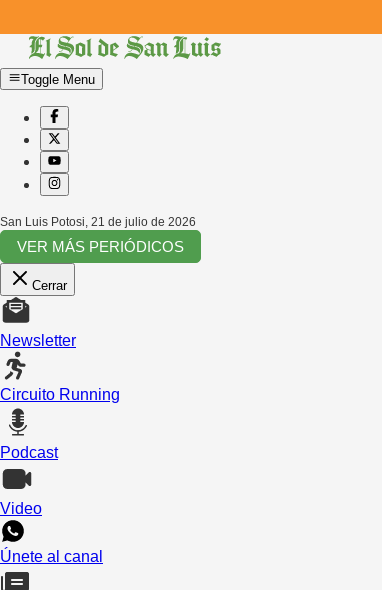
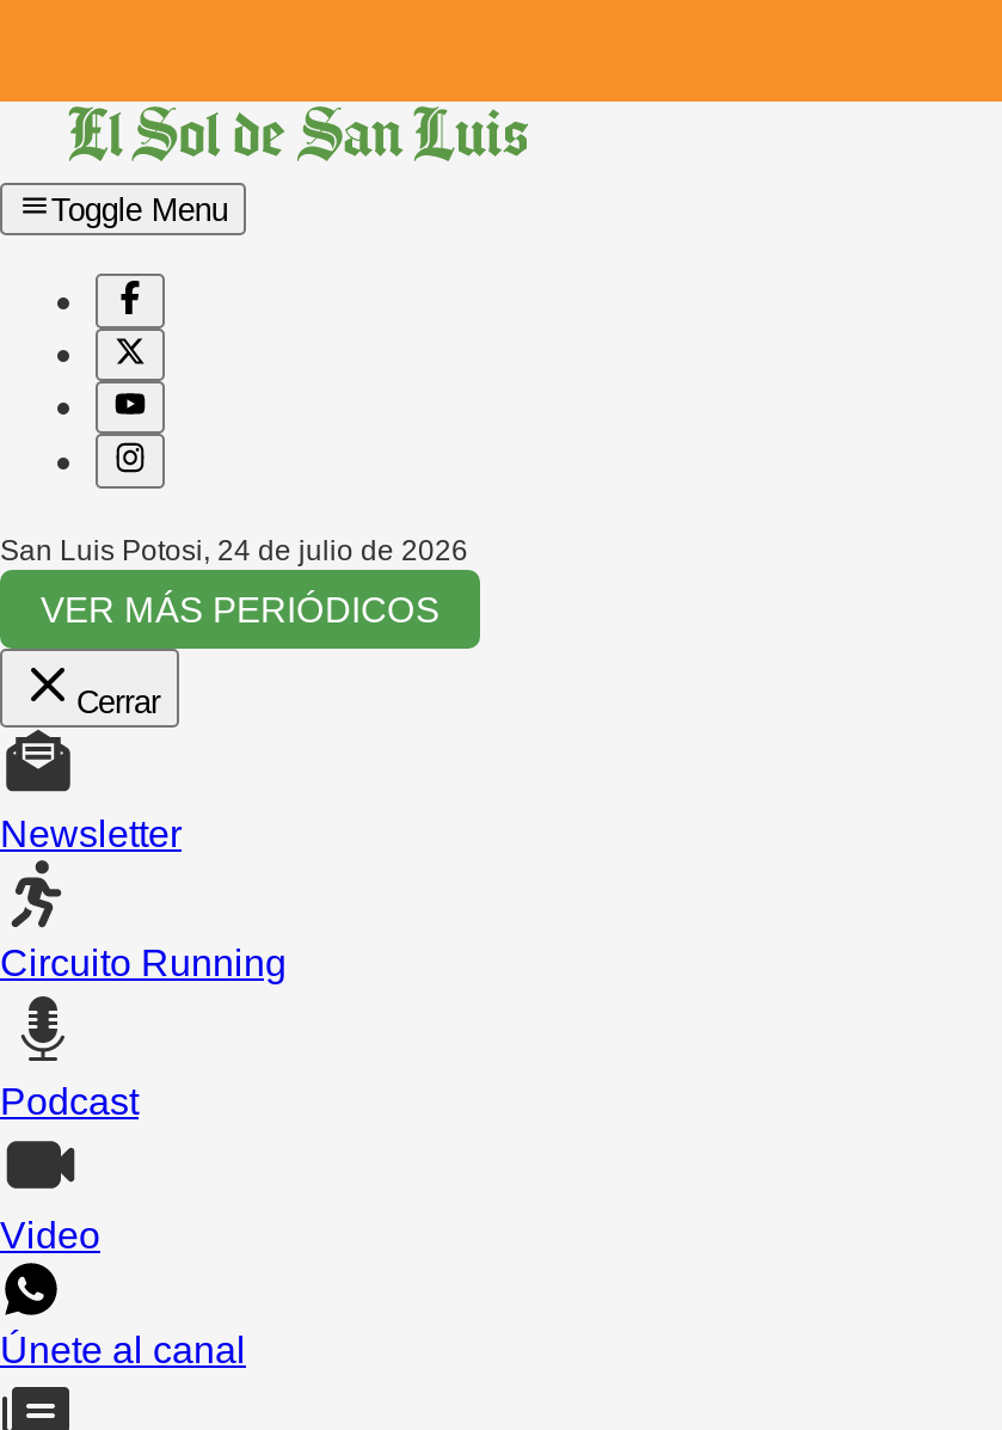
[0,215,196,229] San Luis Potosi, 21 de julio de 2026 -> [0,533,468,567] San Luis Potosi, 24 de julio de 2026

